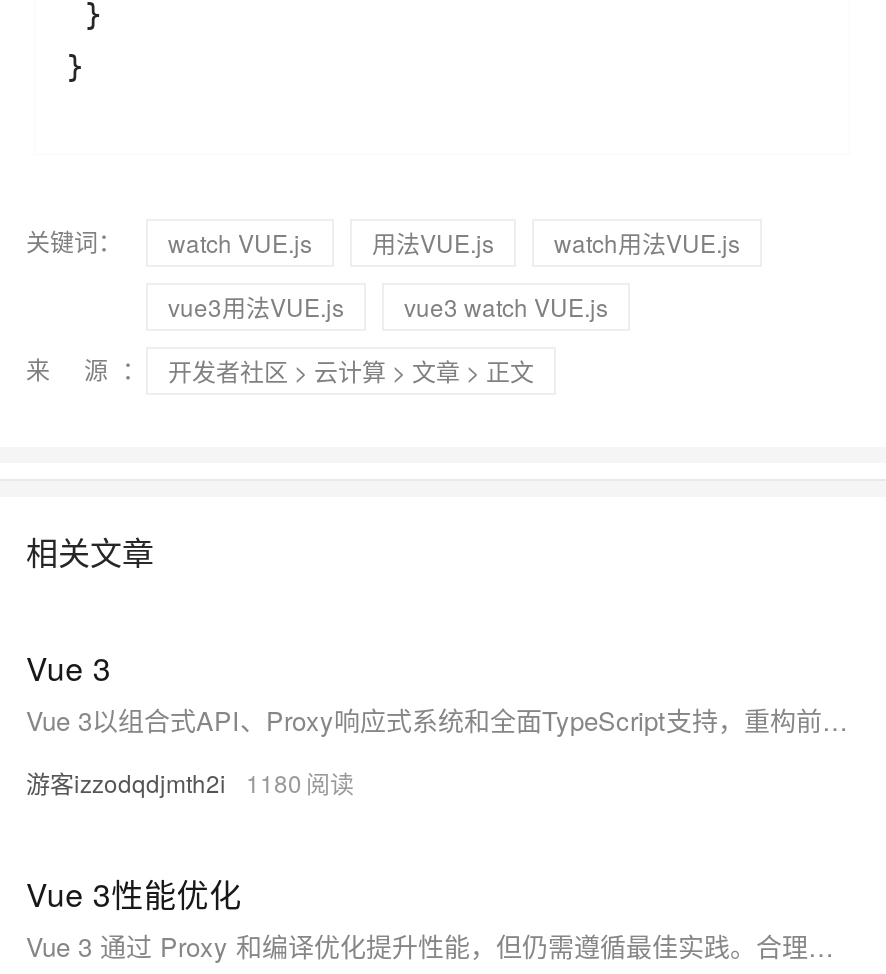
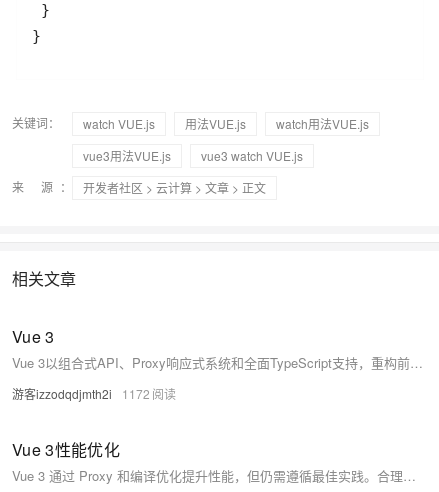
[26,765,302,799] 游客izzodqdjmth2i 1180 -> [12,385,150,402] 游客izzodqdjmth2i 1172

